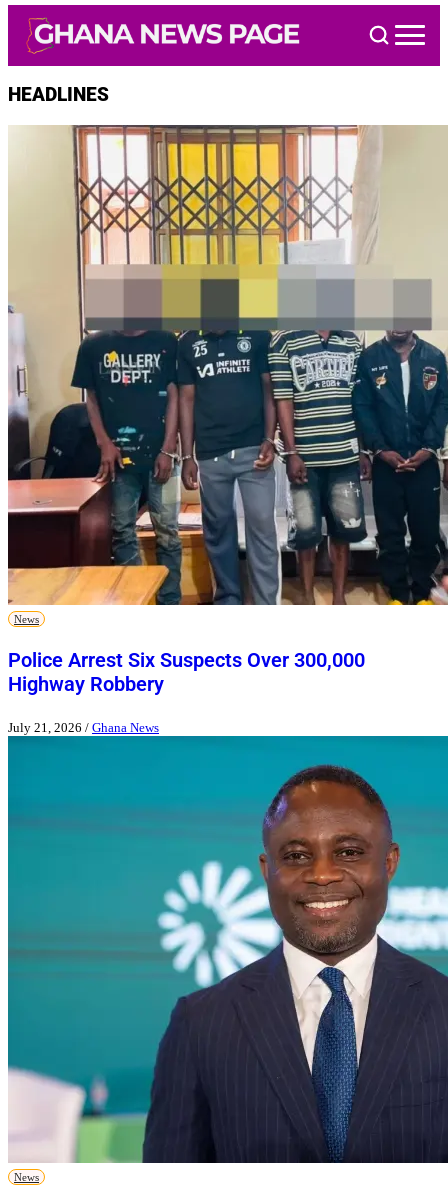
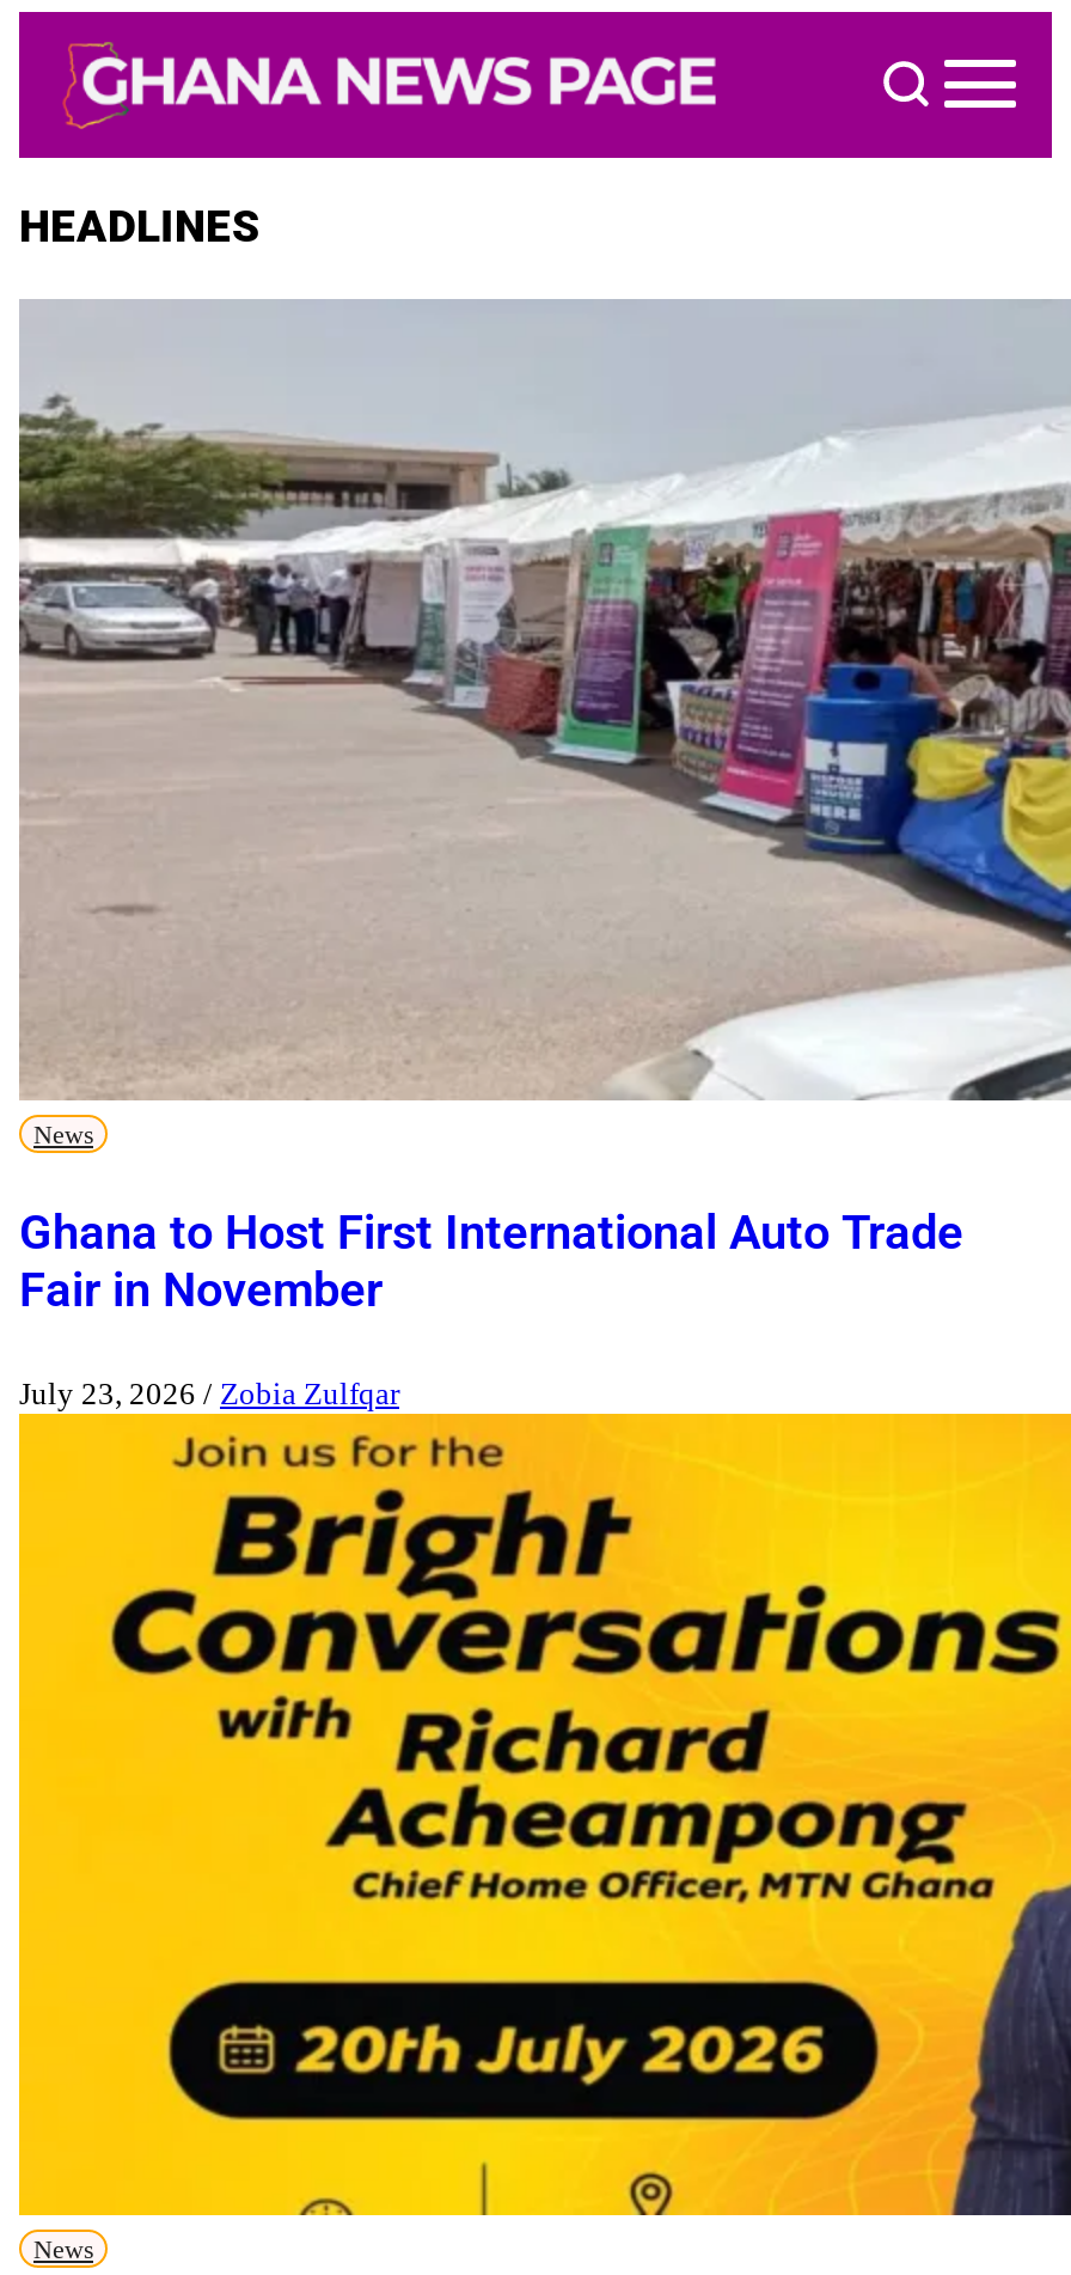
[8,125,445,606] [image] -> [19,299,1064,1103] [image]
[8,648,365,696] Police Arrest Six Suspects Over 300,000 | Highway Robbery -> [19,1204,963,1319] Ghana to Host First International Auto Trade | Fair in November
[8,720,159,735] July 21, 2026 / Ghana News -> [19,1375,399,1411] July 23, 2026 / Zobia Zulfqar
[7,735,445,1164] [image] -> [17,1411,1064,2218] [image]

